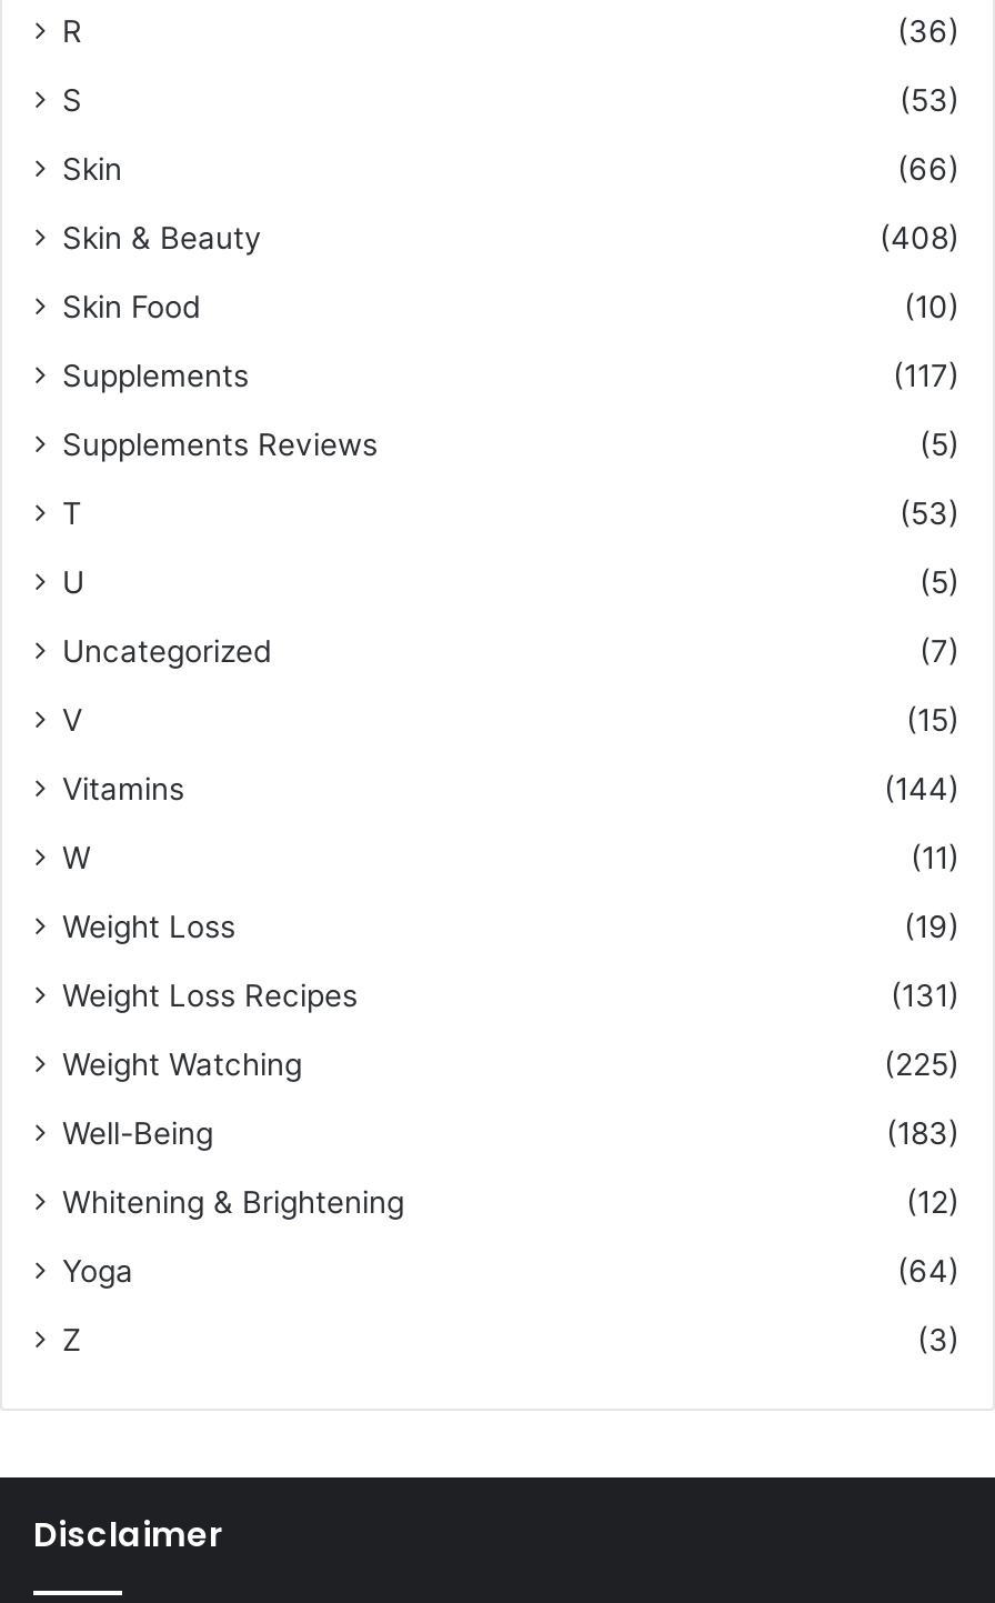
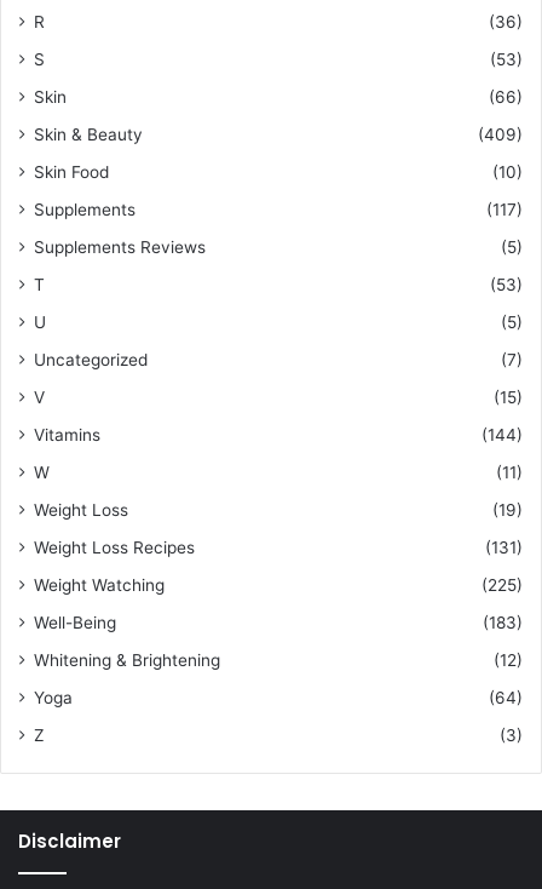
[880,220,959,256] (408) -> [478,125,523,144] (409)

